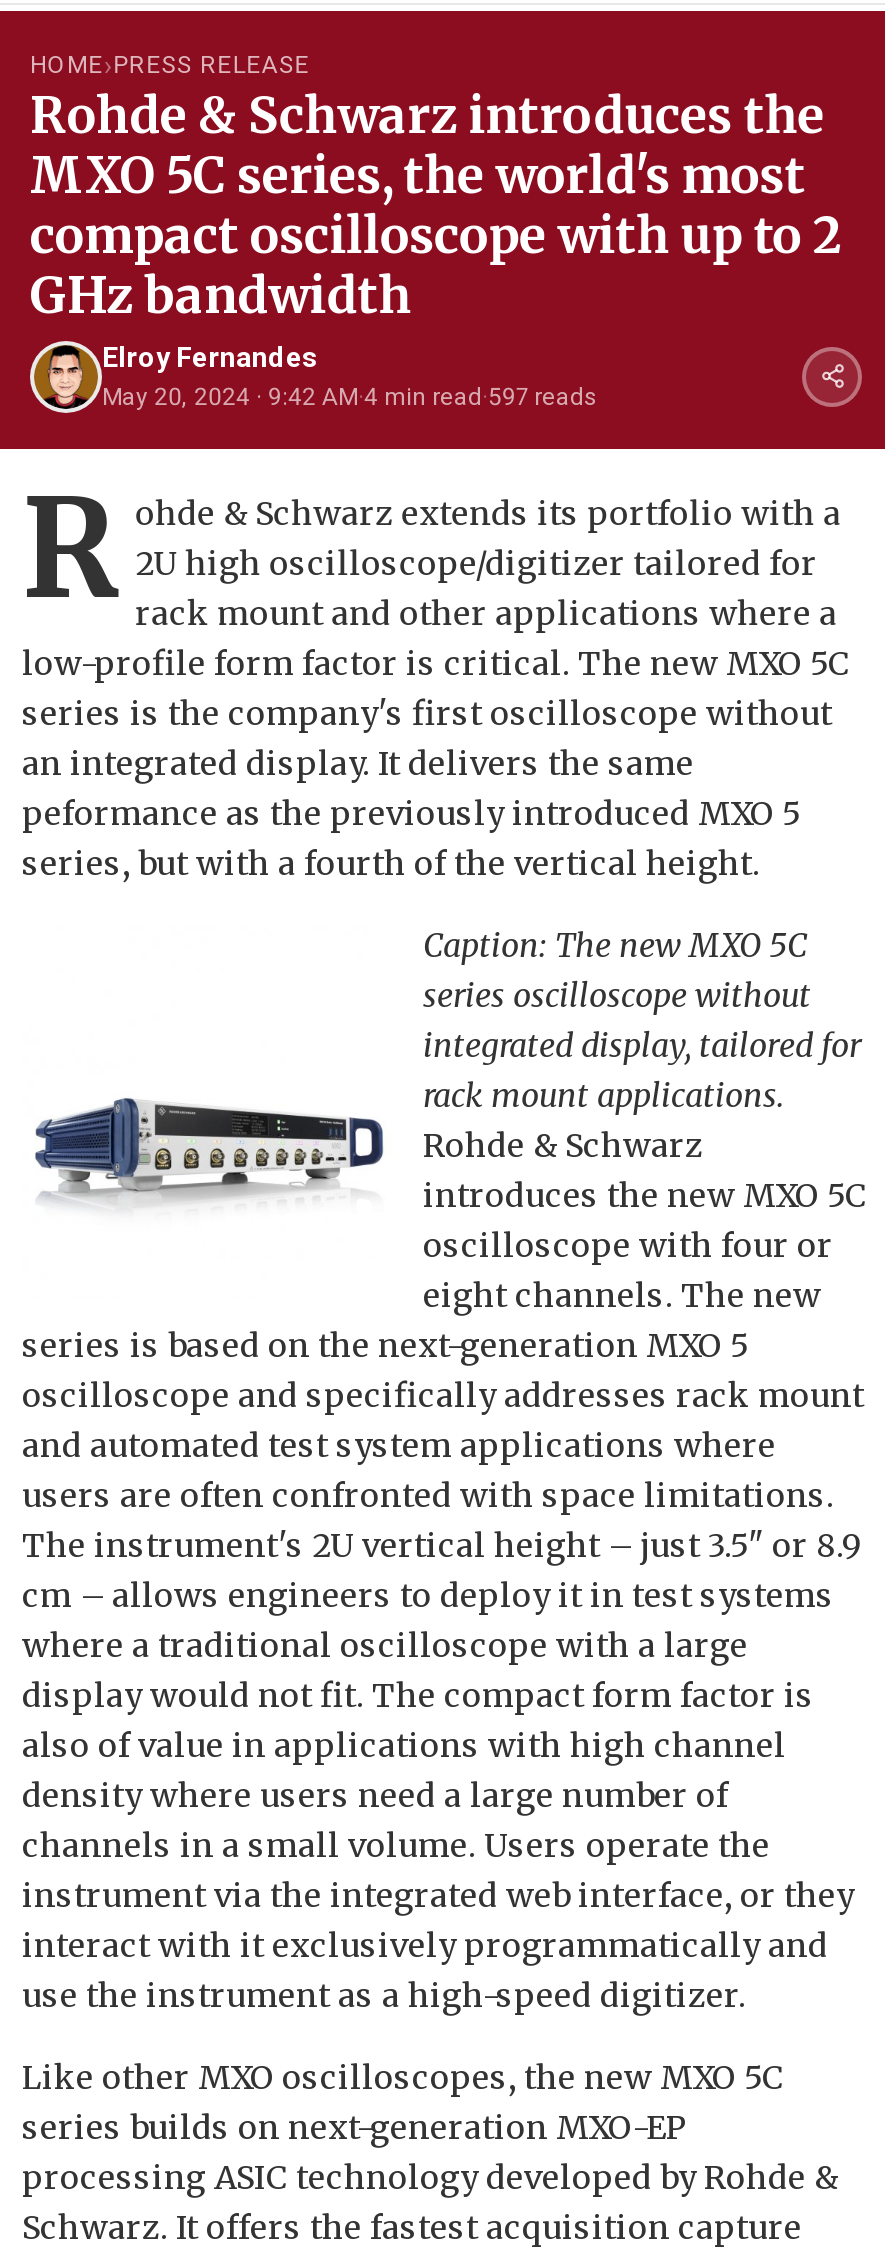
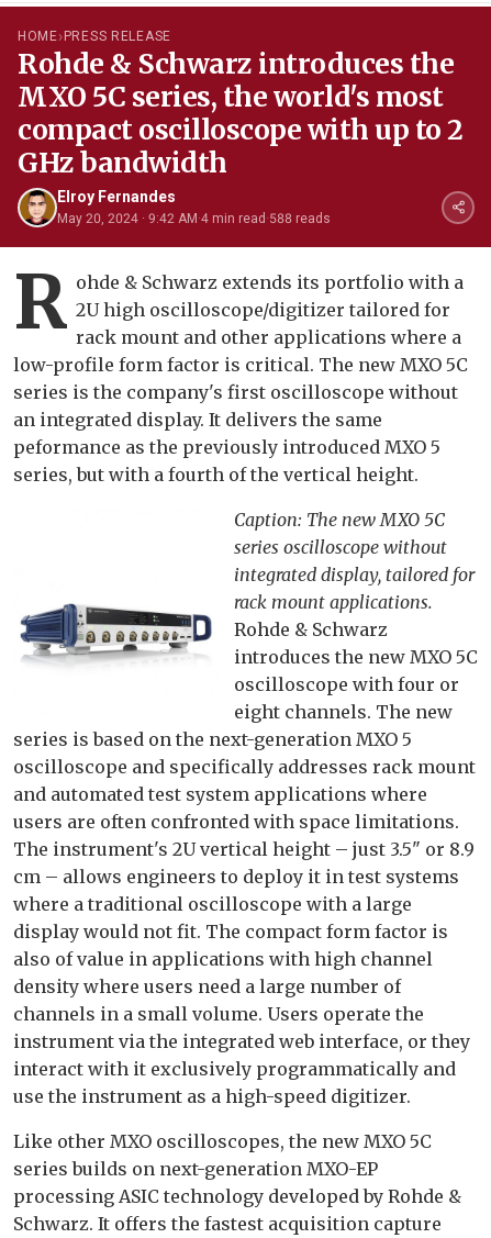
[102,383,598,411] May 20, 2024 · 9:42 AM·4 min read·597 reads -> [57,211,331,226] May 20, 2024 · 9:42 AM·4 min read·588 reads

